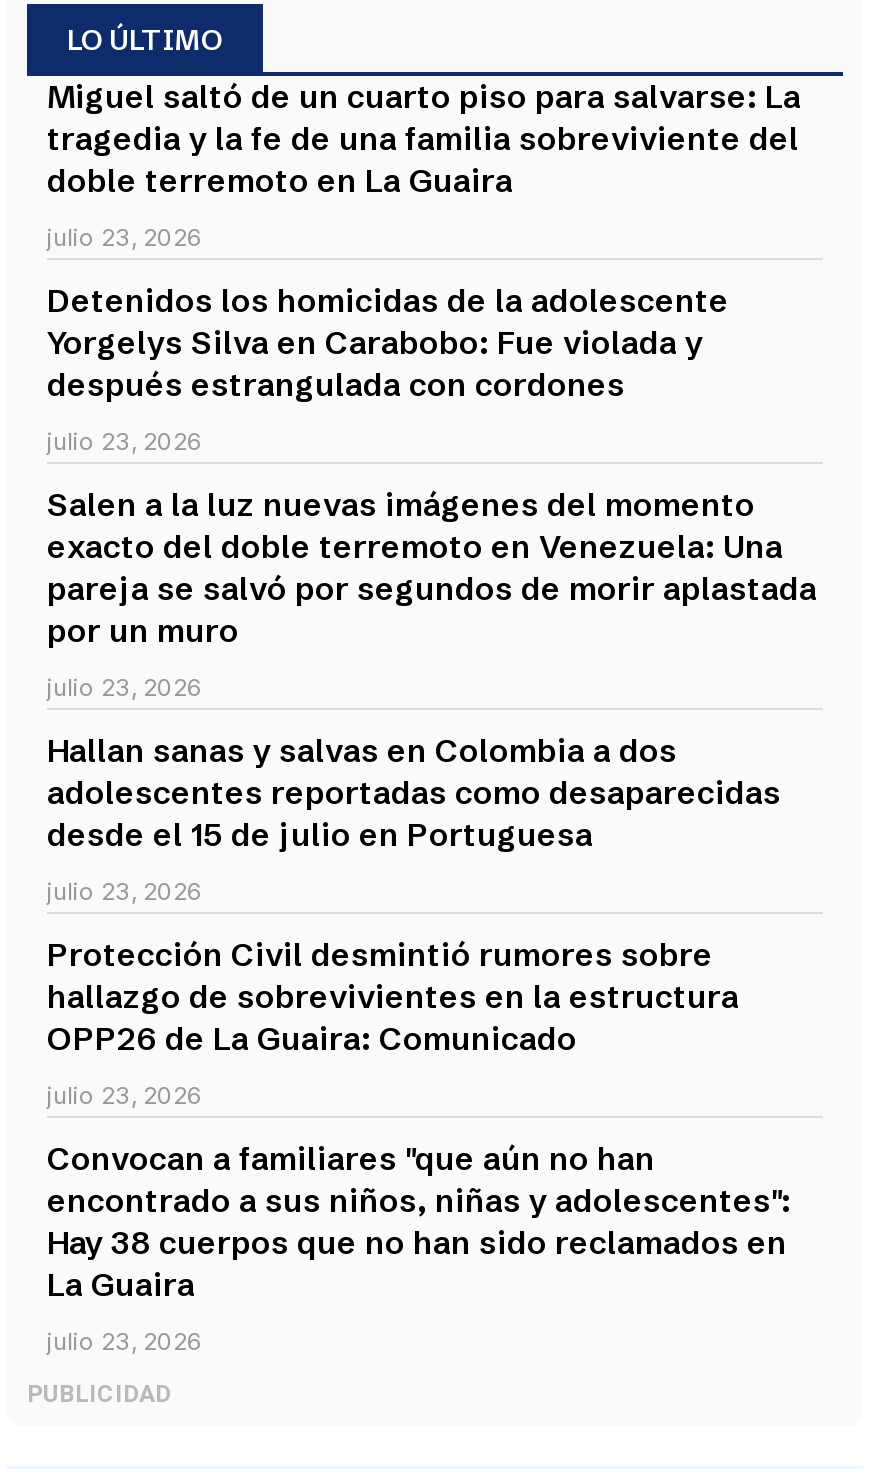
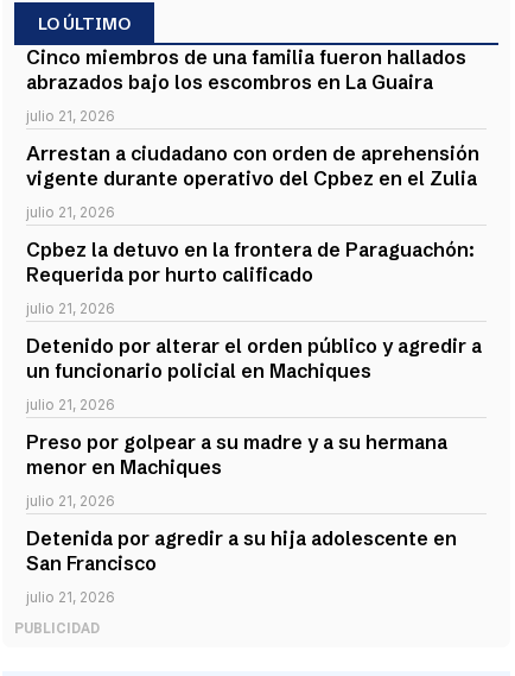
[47,77,801,201] Miguel saltó de un cuarto piso para salvarse: La | tragedia y la fe de una familia sobreviviente del | doble terremoto en La Guaira -> [26,45,466,93] Cinco miembros de una familia fueron hallados | abrazados bajo los escombros en La Guaira
[47,223,203,253] julio 23, 2026 -> [26,106,115,124] julio 21, 2026
[47,281,729,405] Detenidos los homicidas de la adolescente | Yorgelys Silva en Carabobo: Fue violada y | después estrangulada con cordones -> [26,141,479,190] Arrestan a ciudadano con orden de aprehensión | vigente durante operativo del Cpbez en el Zulia
[47,427,203,457] julio 23, 2026 -> [26,203,115,221] julio 21, 2026
[47,485,817,651] Salen a la luz nuevas imágenes del momento | exacto del doble terremoto en Venezuela: Una | pareja se salvó por segundos de morir aplastada | por un muro -> [26,237,475,286] Cpbez la detuvo en la frontera de Paraguachón: | Requerida por hurto calificado
[47,673,203,703] julio 23, 2026 -> [26,299,115,317] julio 21, 2026
[47,731,781,855] Hallan sanas y salvas en Colombia a dos | adolescentes reportadas como desaparecidas | desde el 15 de julio en Portuguesa -> [26,333,482,382] Detenido por alterar el orden público y agredir a | un funcionario policial en Machiques
[47,877,203,907] julio 23, 2026 -> [26,395,115,413] julio 21, 2026
[47,935,739,1059] Protección Civil desmintió rumores sobre | hallazgo de sobrevivientes en la estructura | OPP26 de La Guaira: Comunicado -> [26,430,447,478] Preso por golpear a su madre y a su hermana | menor en Machiques
[47,1081,203,1111] julio 23, 2026 -> [26,491,115,509] julio 21, 2026
[47,1139,791,1305] Convocan a familiares "que aún no han | encontrado a sus niños, niñas y adolescentes": | Hay 38 cuerpos que no han sido reclamados en | La Guaira -> [26,526,457,575] Detenida por agredir a su hija adolescente en | San Francisco
[47,1327,203,1357] julio 23, 2026 -> [26,588,115,605] julio 21, 2026

